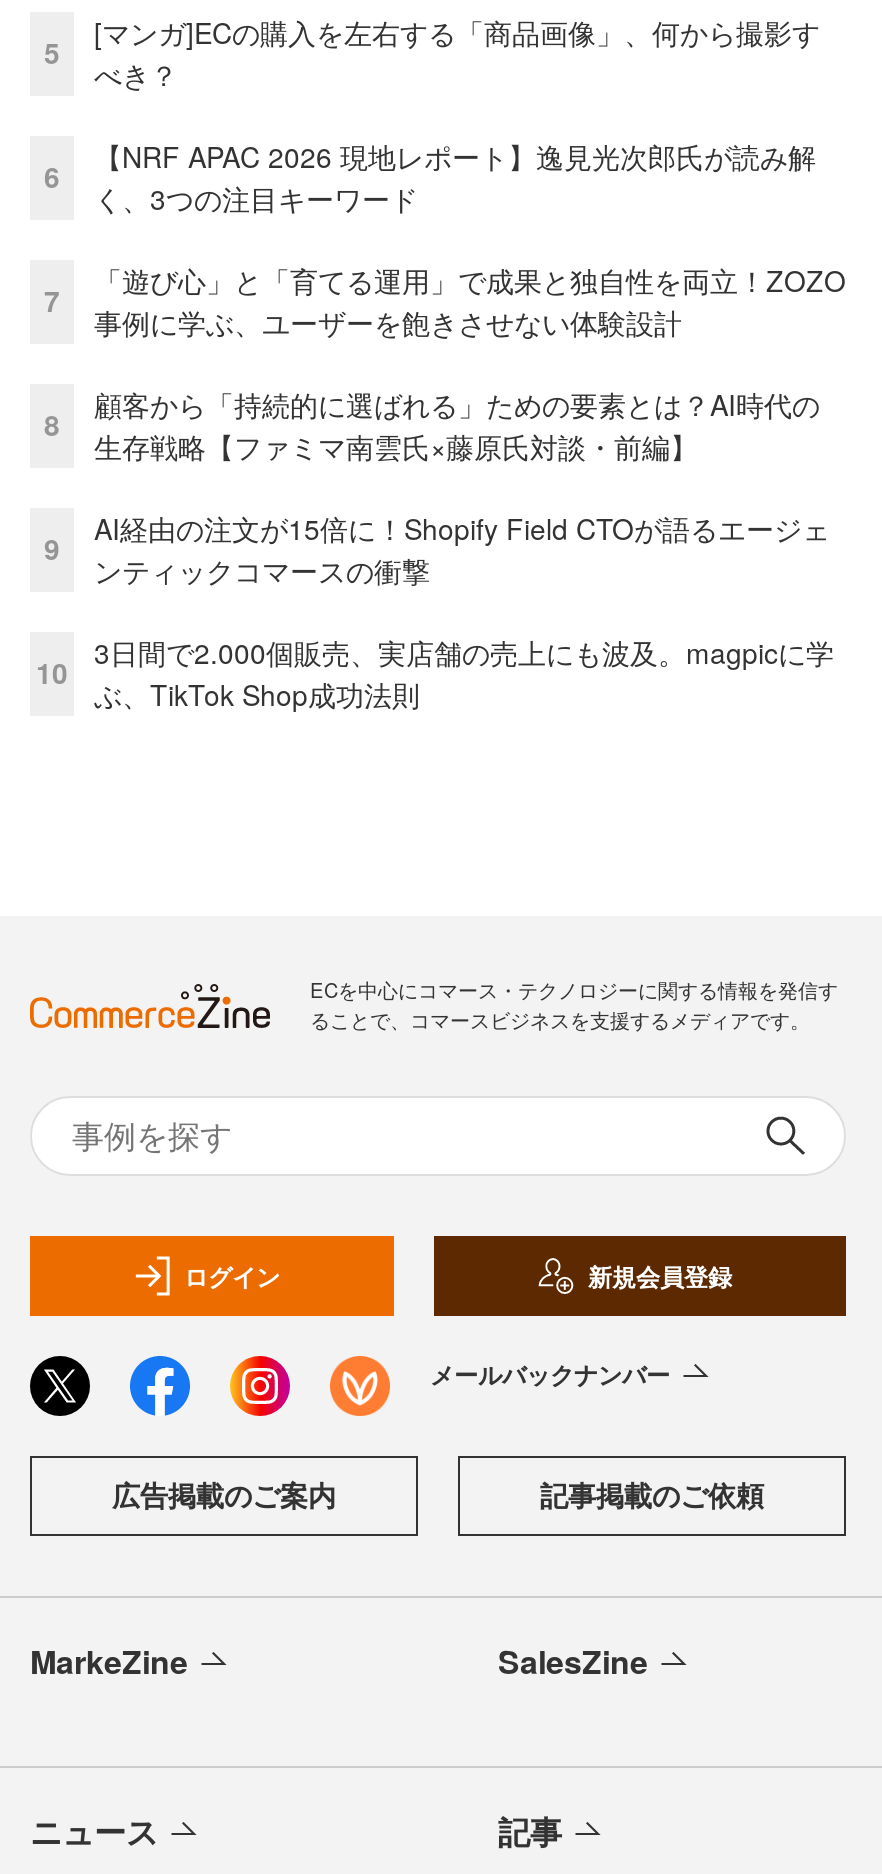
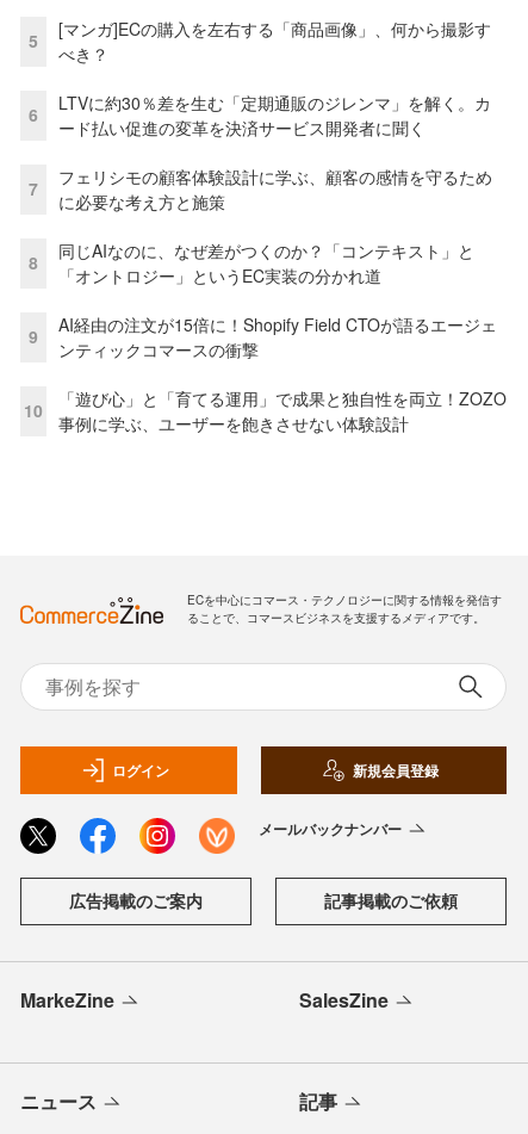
[94,135,816,217] 【NRF APAC 2026 現地レポート】逸見光次郎氏が読み解 | く、3つの注目キーワード -> [58,90,491,139] LTVに約30％差を生む「定期通販のジレンマ」を解く。カ | ード払い促進の変革を決済サービス開発者に聞く
none -> [58,164,492,213] フェリシモの顧客体験設計に学ぶ、顧客の感情を守るため | に必要な考え方と施策
moved [94,259,846,341] -> [58,386,507,435]: 「遊び心」と「育てる運用」で成果と独自性を両立！ZOZO | 事例に学ぶ、ユーザーを飽きさせない体験設計
[94,383,820,465] 顧客から「持続的に選ばれる」ための要素とは？AI時代の | 生存戦略【ファミマ南雲氏×藤原氏対談・前編】 -> [58,238,474,287] 同じAIなのに、なぜ差がつくのか？「コンテキスト」と | 「オントロジー」というEC実装の分かれ道
[94,631,834,713] 3日間で2.000個販売、実店舗の売上にも波及。magpicに学 | ぶ、TikTok Shop成功法則 -> none

